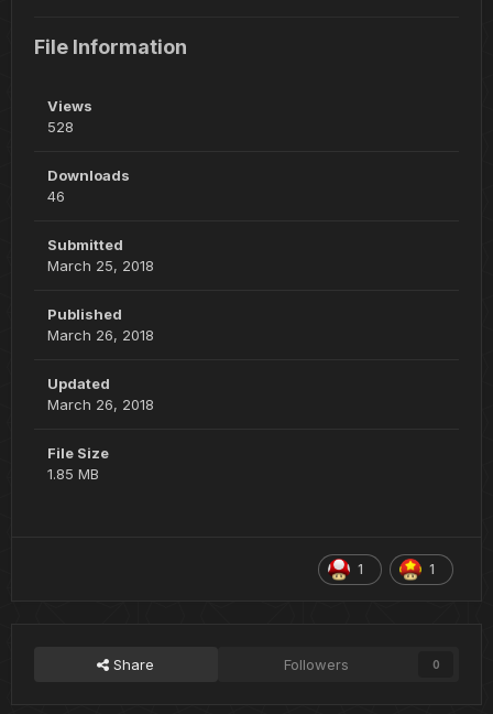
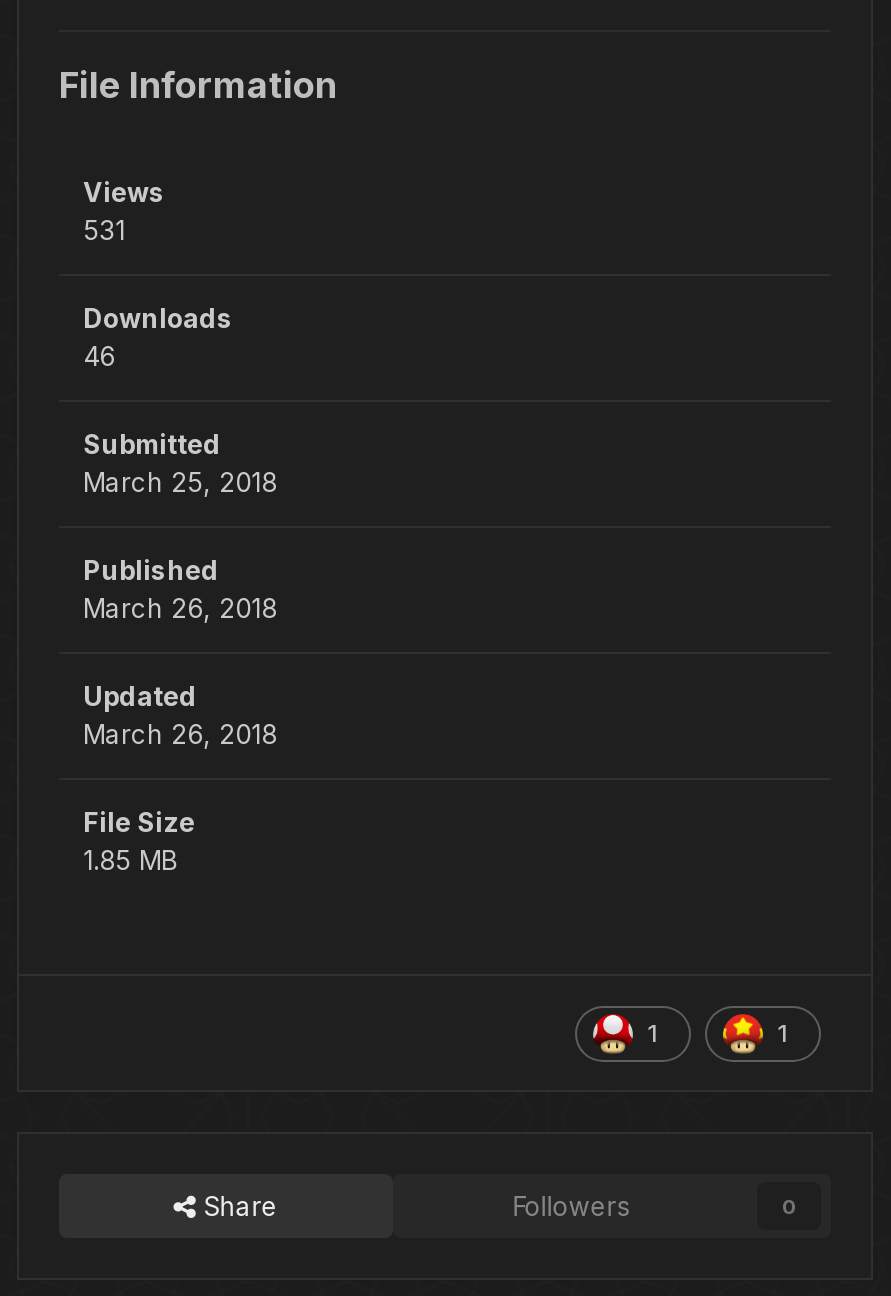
[47,118,74,136] 528 -> [83,215,125,247] 531

